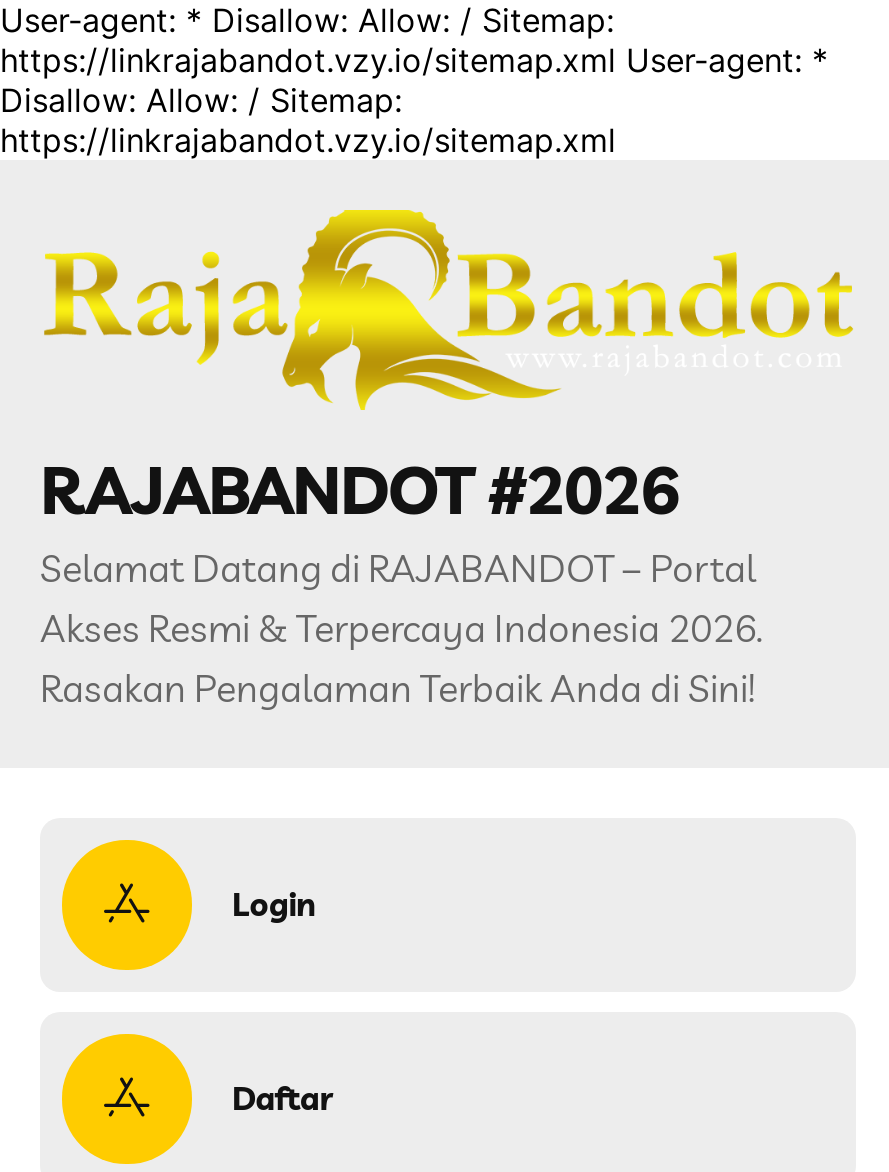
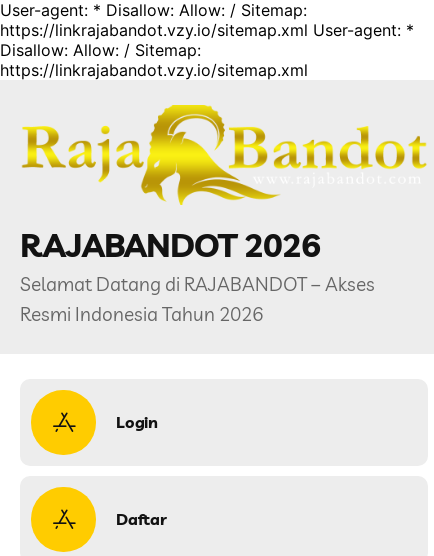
[40,448,762,712] RAJABANDOT #2026 | Selamat Datang di RAJABANDOT – Portal | Akses Resmi & Terpercaya Indonesia 2026. | Rasakan Pengalaman Terbaik Anda di Sini! -> [20,224,375,326] RAJABANDOT 2026 | Selamat Datang di RAJABANDOT – Akses | Resmi Indonesia Tahun 2026

